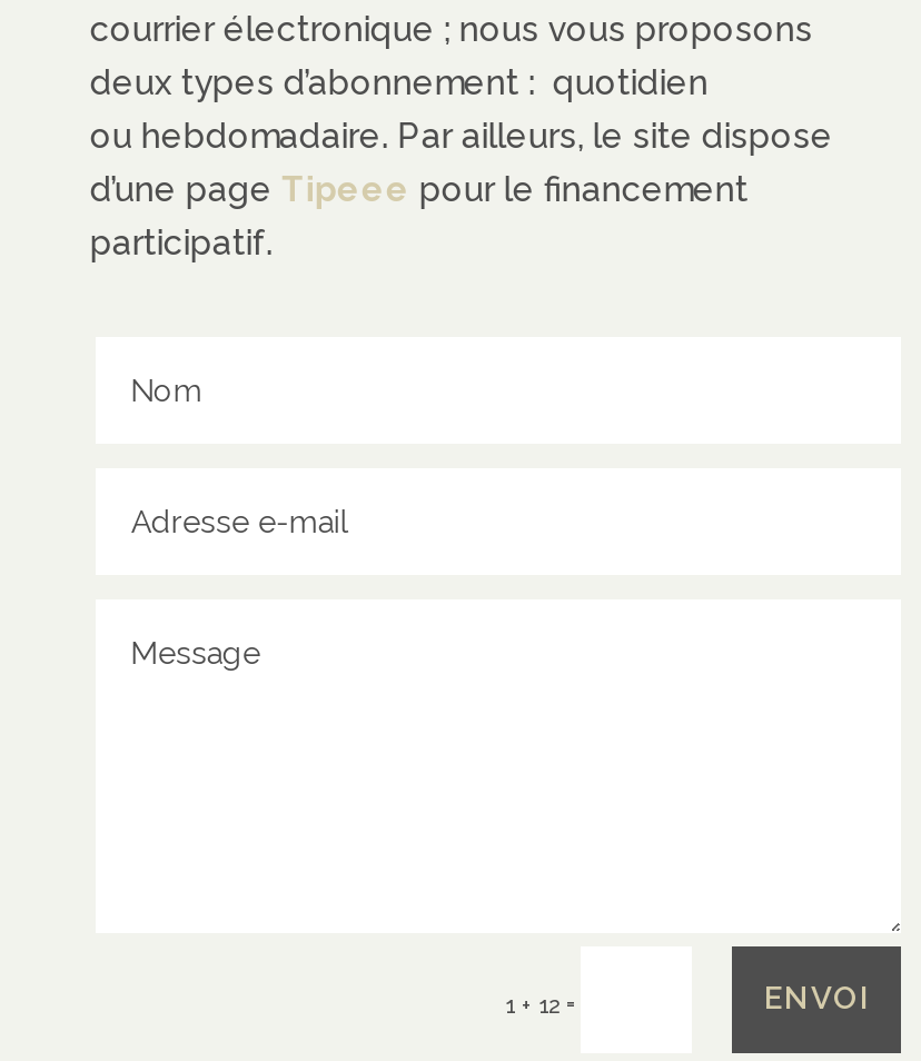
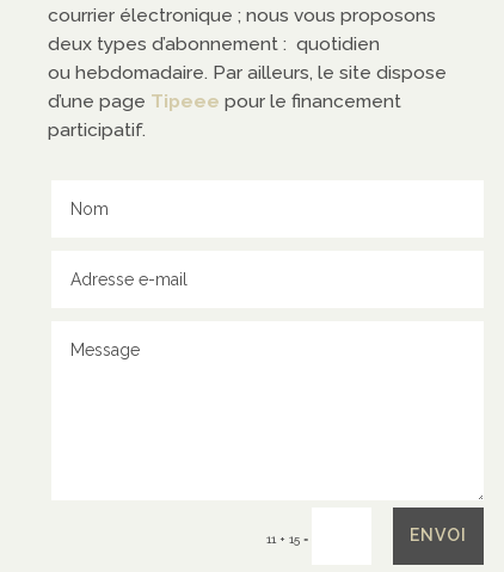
[506,990,582,1016] 1 + 12 = -> [267,531,312,546] 11 + 15 =

